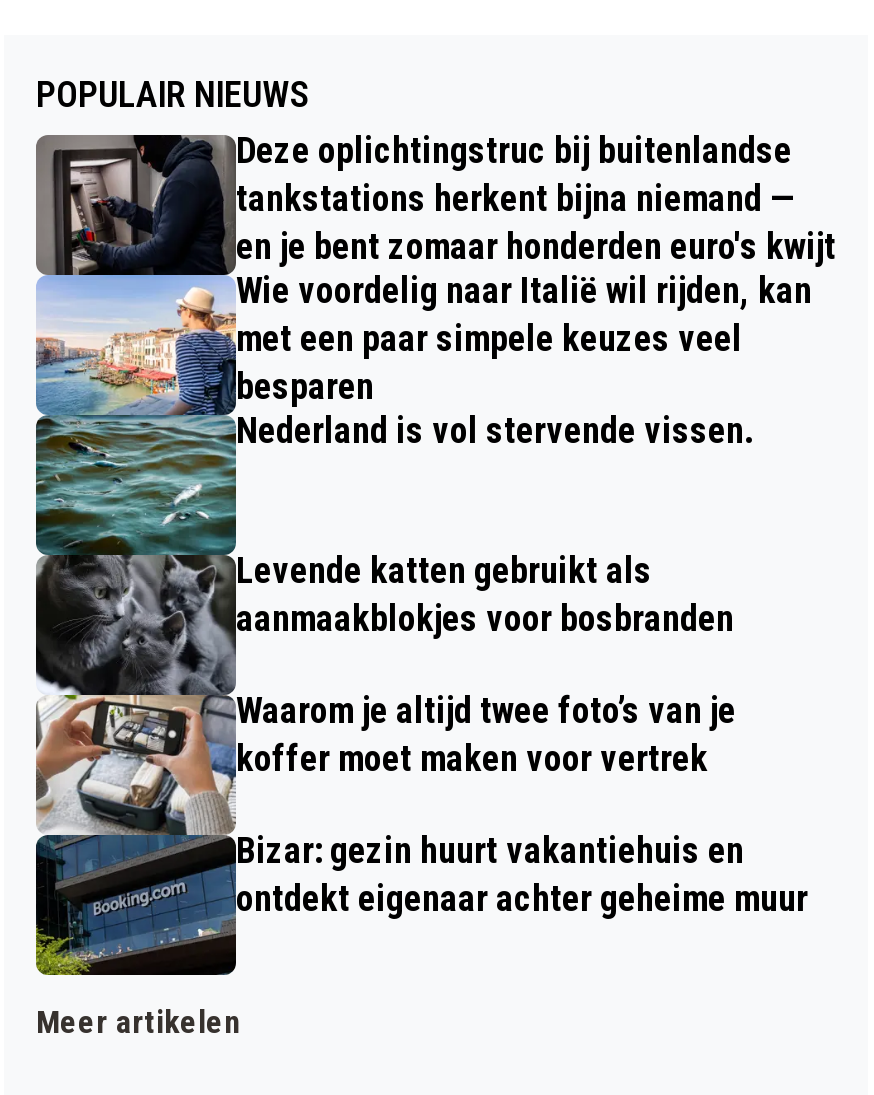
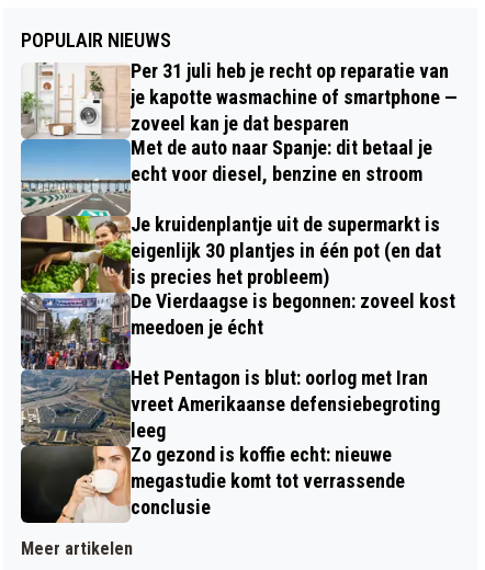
[34,129,836,977] [image] | Deze oplichtingstruc bij buitenlandse | tankstations herkent bijna niemand — | en je bent zomaar honderden euro's kwijt | Wie voordelig naar Italië wil rijden, kan | met een paar simpele keuzes veel | besparen | Nederland is vol stervende vissen. | Levende katten gebruikt als | aanmaakblokjes voor bosbranden | Waarom je altijd twee foto’s van je | koffer moet maken voor vertrek | Bizar: gezin huurt vakantiehuis en | ontdekt eigenaar achter geheime muur -> [20,59,458,524] [image] | Per 31 juli heb je recht op reparatie van | je kapotte wasmachine of smartphone — | zoveel kan je dat besparen | Met de auto naar Spanje: dit betaal je | echt voor diesel, benzine en stroom | Je kruidenplantje uit de supermarkt is | eigenlijk 30 plantjes in één pot (en dat | is precies het probleem) | De Vierdaagse is begonnen: zoveel kost | meedoen je écht | Het Pentagon is blut: oorlog met Iran | vreet Amerikaanse defensiebegroting | leeg | Zo gezond is koffie echt: nieuwe | megastudie komt tot verrassende | conclusie

